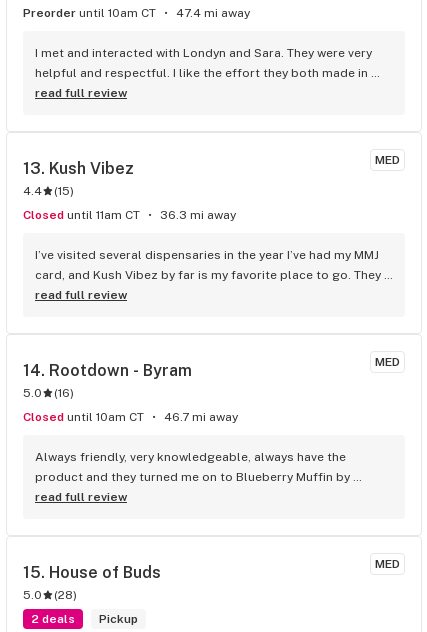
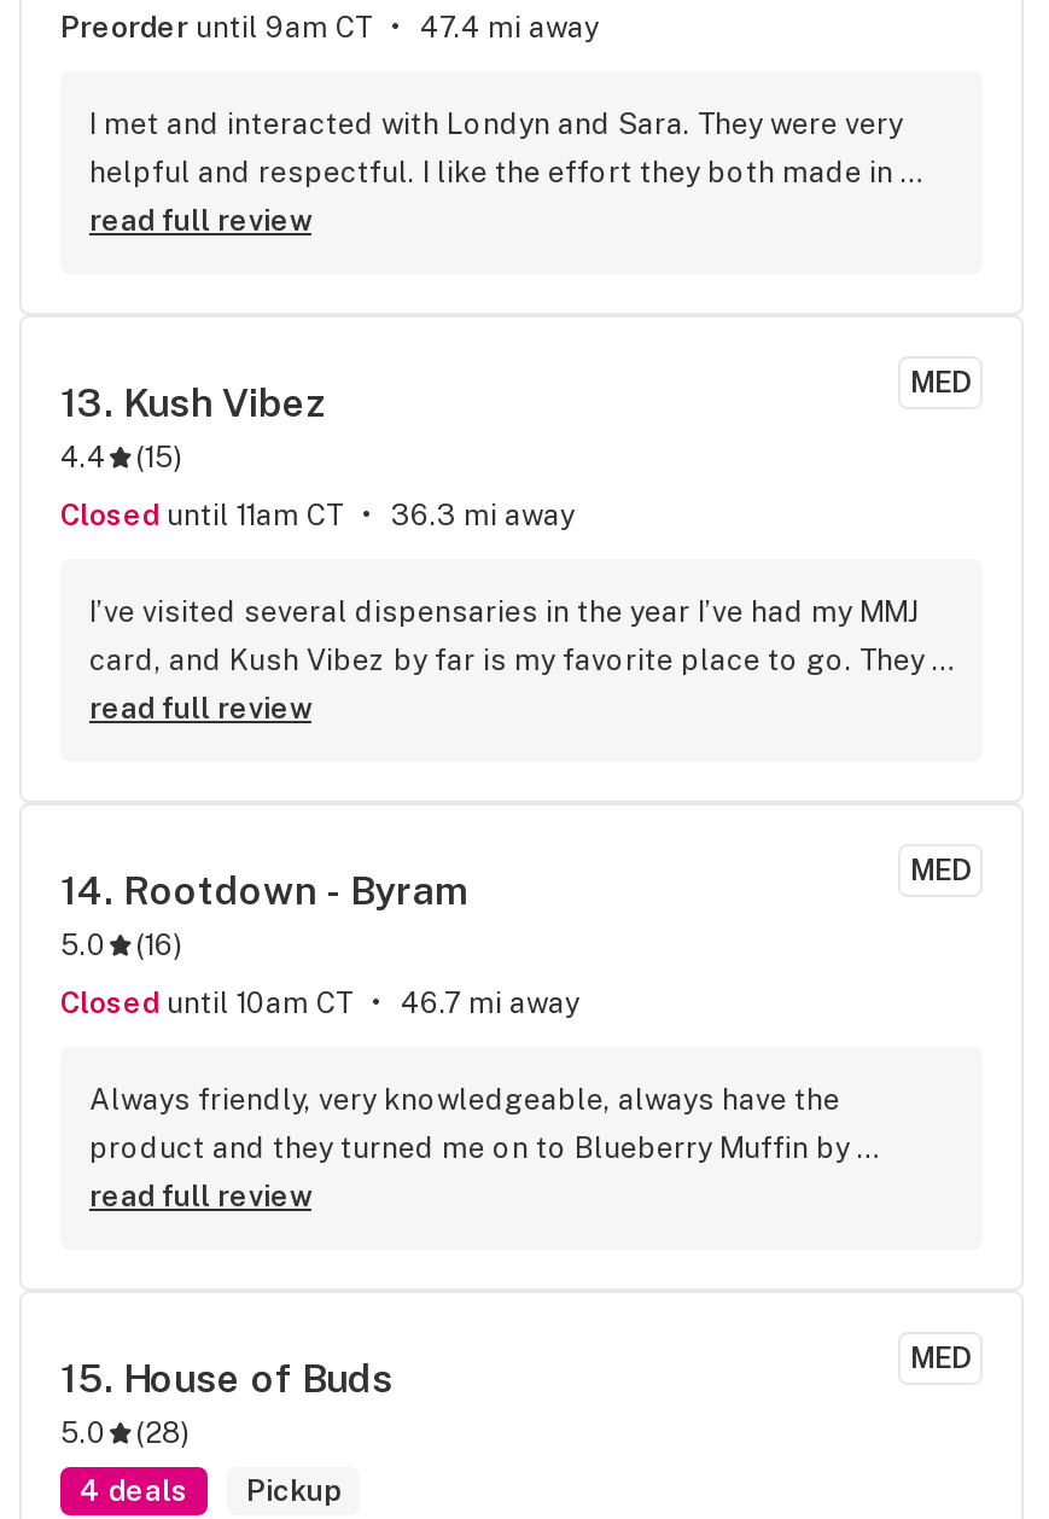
[31,6,156,20] Preorder until 10am CT -> [80,11,372,45] Preorder until 9am CT
[31,612,138,626] 2 deals Pickup -> [80,1474,340,1508] 4 deals Pickup

